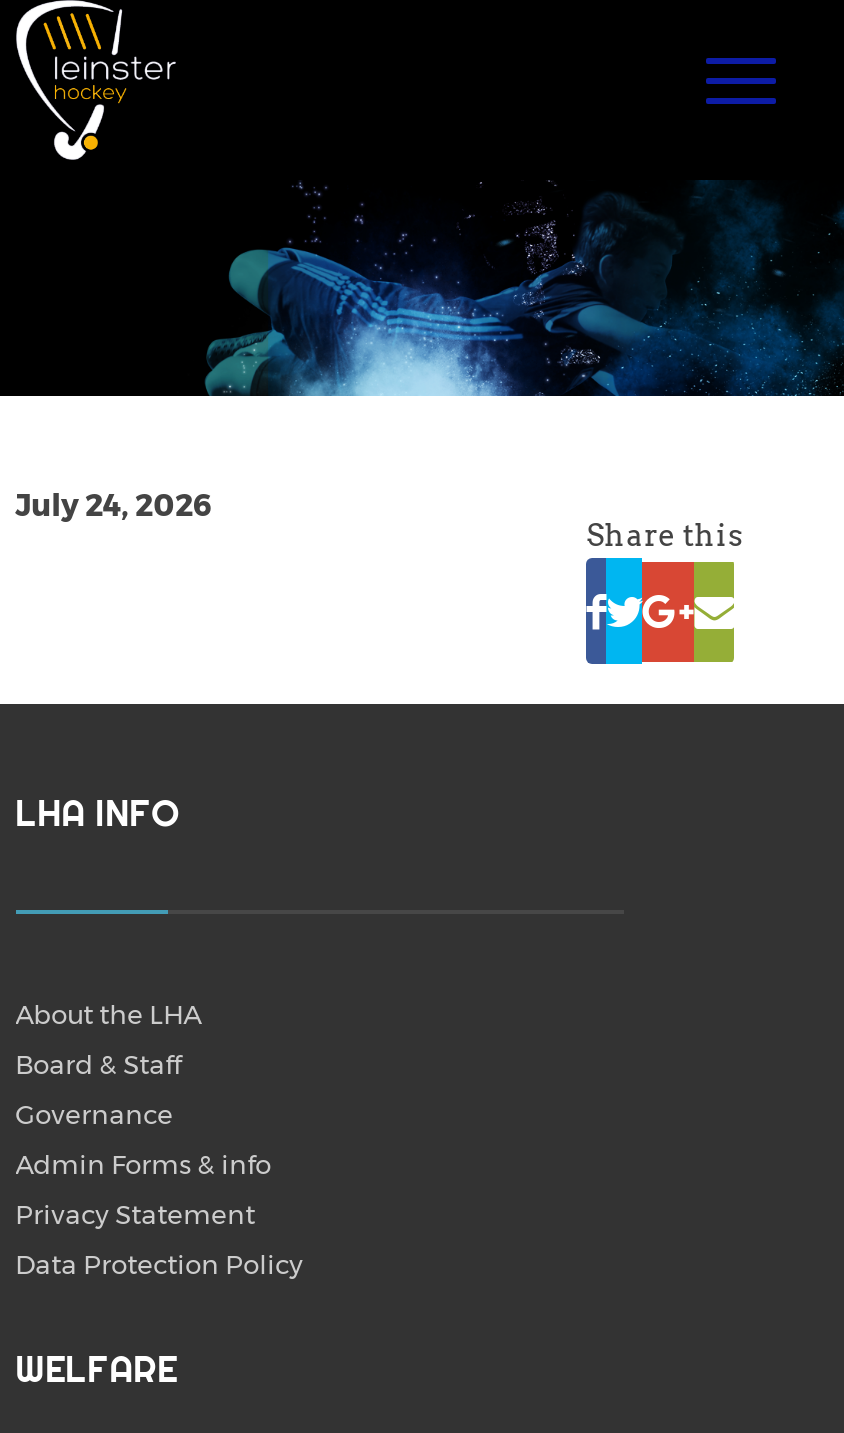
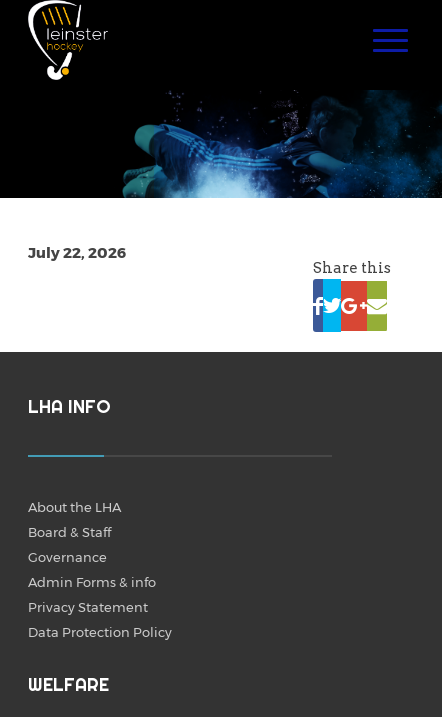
[15,487,211,525] July 24, 2026 -> [28,243,126,262] July 22, 2026

